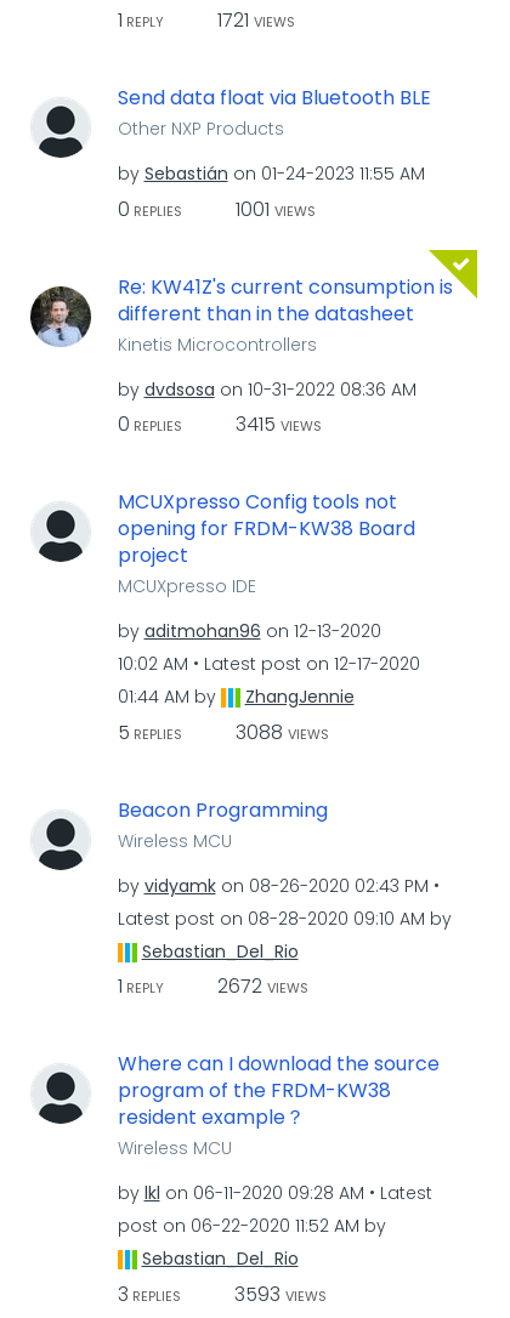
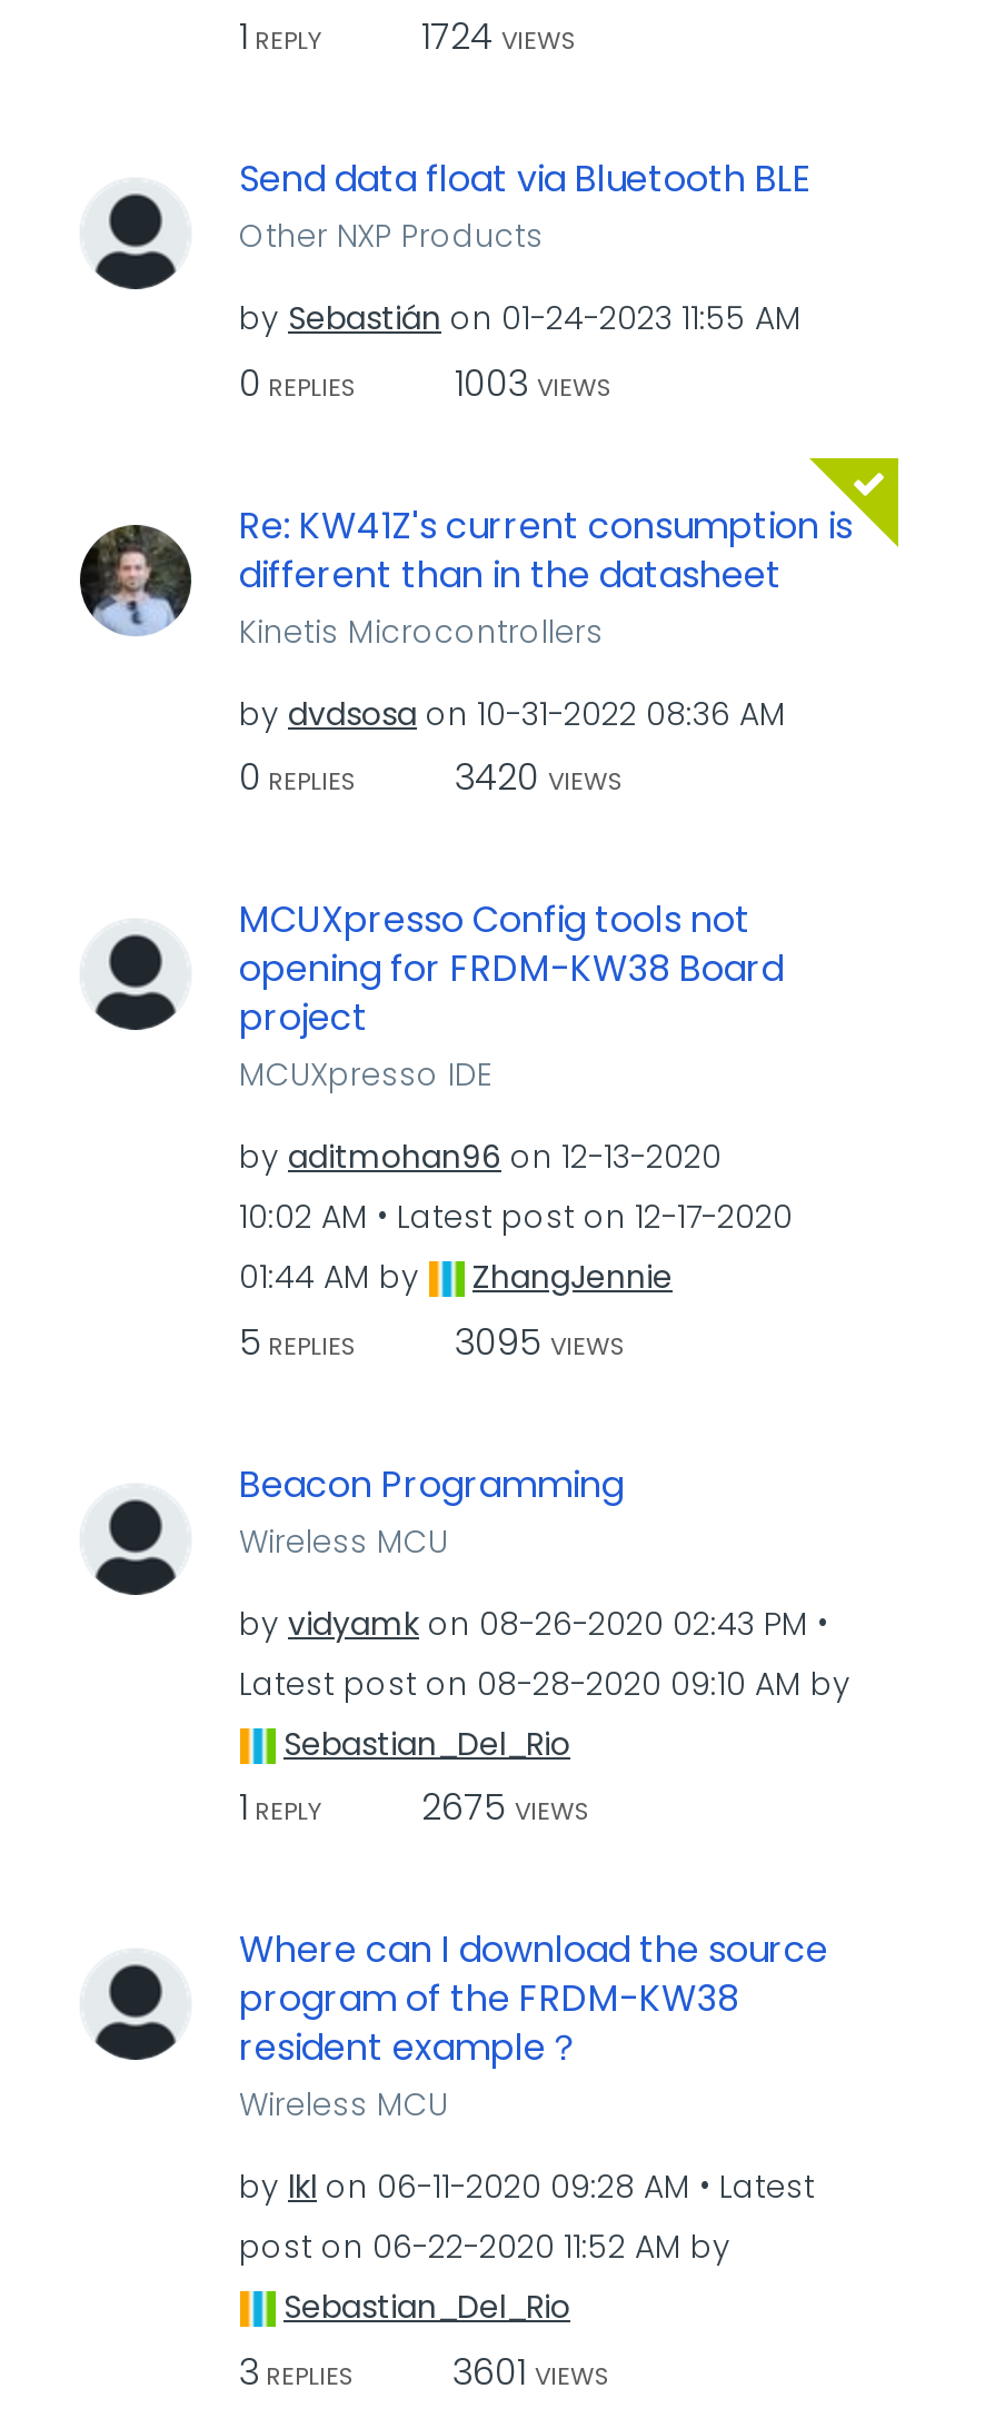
[117,6,294,34] 1 REPLY 1721 VIEWS -> [239,11,577,62] 1 REPLY 1724 VIEWS
[235,195,315,223] 1001 VIEWS -> [455,357,613,408] 1003 VIEWS
[235,410,321,438] 3415 VIEWS -> [455,752,624,803] 3420 VIEWS
[117,718,328,746] 5 REPLIES 3088 VIEWS -> [239,1316,626,1367] 5 REPLIES 3095 VIEWS
[117,972,308,1000] 1 REPLY 2672 VIEWS -> [239,1782,590,1833] 1 REPLY 2675 VIEWS
[117,1280,326,1308] 3 REPLIES 3593 VIEWS -> [239,2346,610,2397] 3 REPLIES 3601 VIEWS

